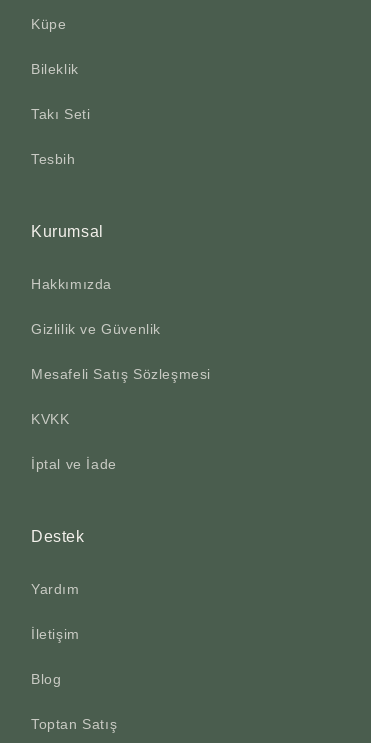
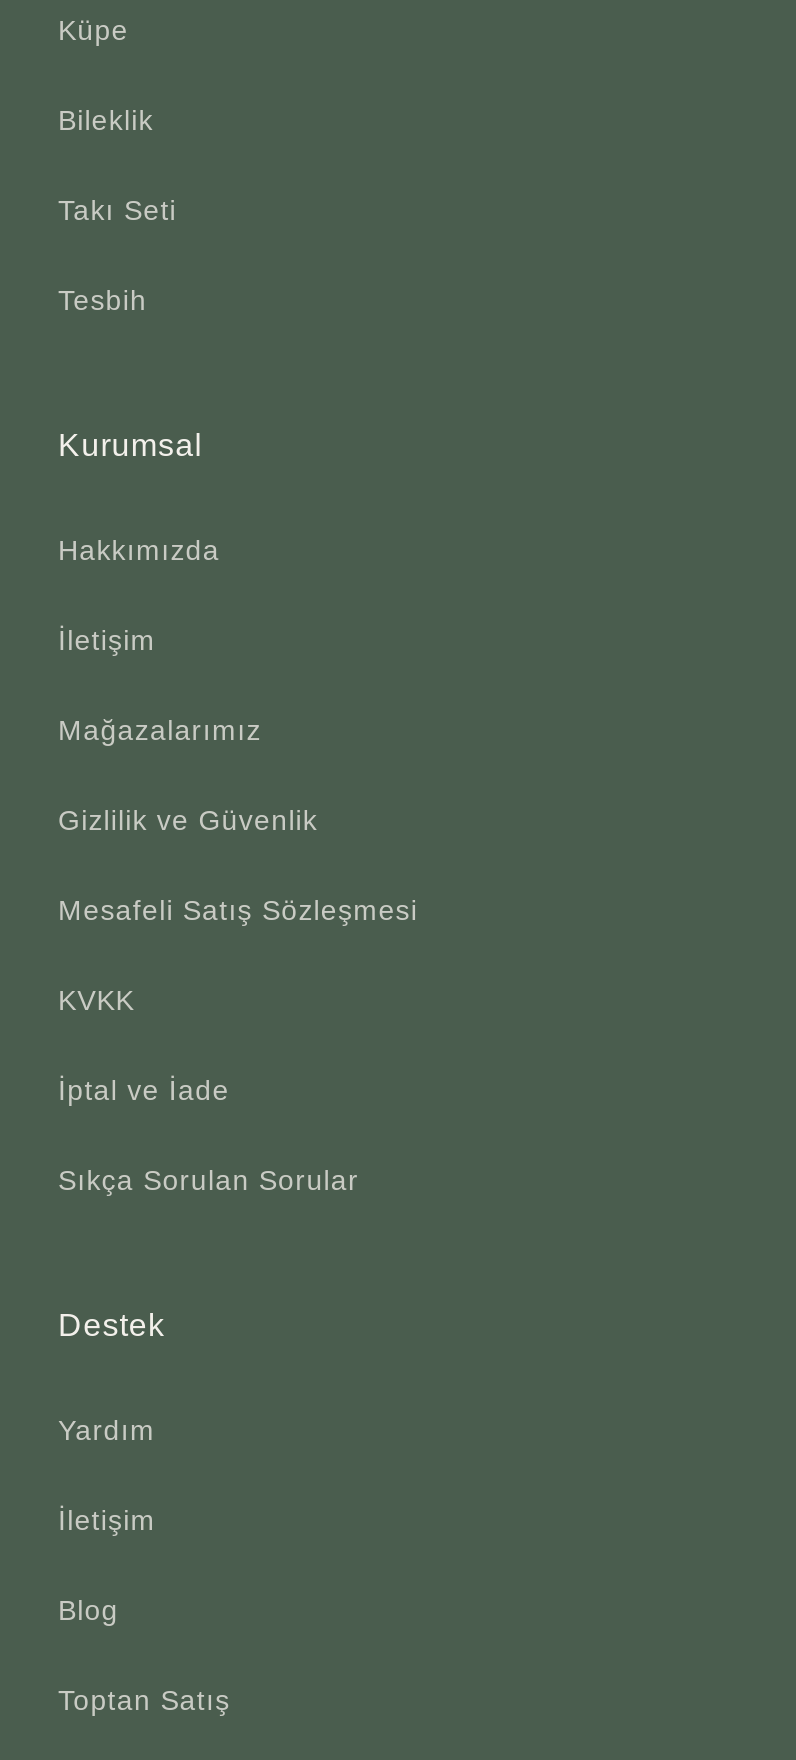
none -> [58,625,262,747] İletişim | Mağazalarımız
none -> [58,1165,359,1197] Sıkça Sorulan Sorular

